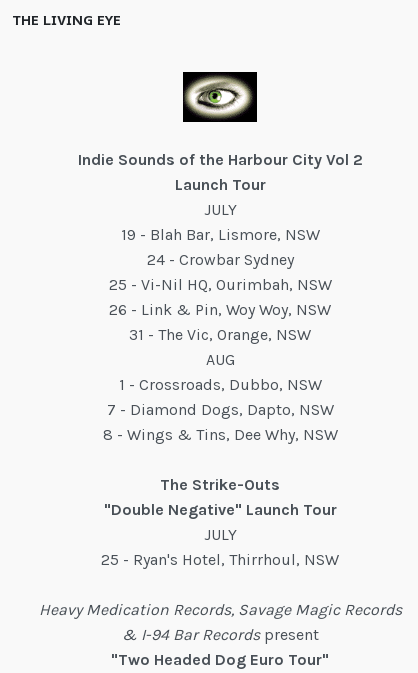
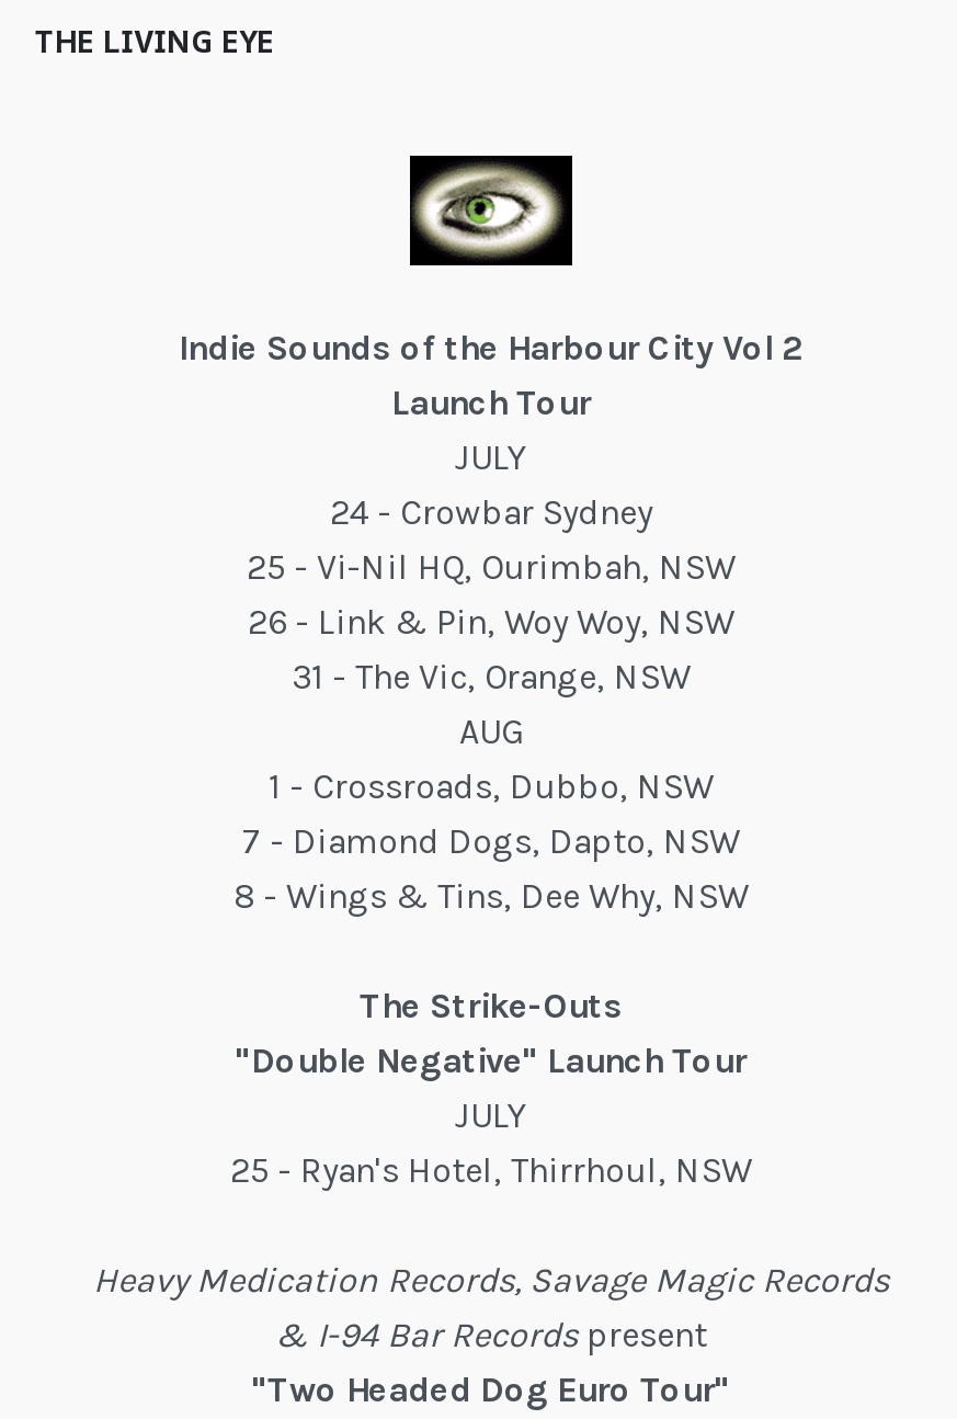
[120,225,319,244] 19 - Blah Bar, Lismore, NSW -> none

